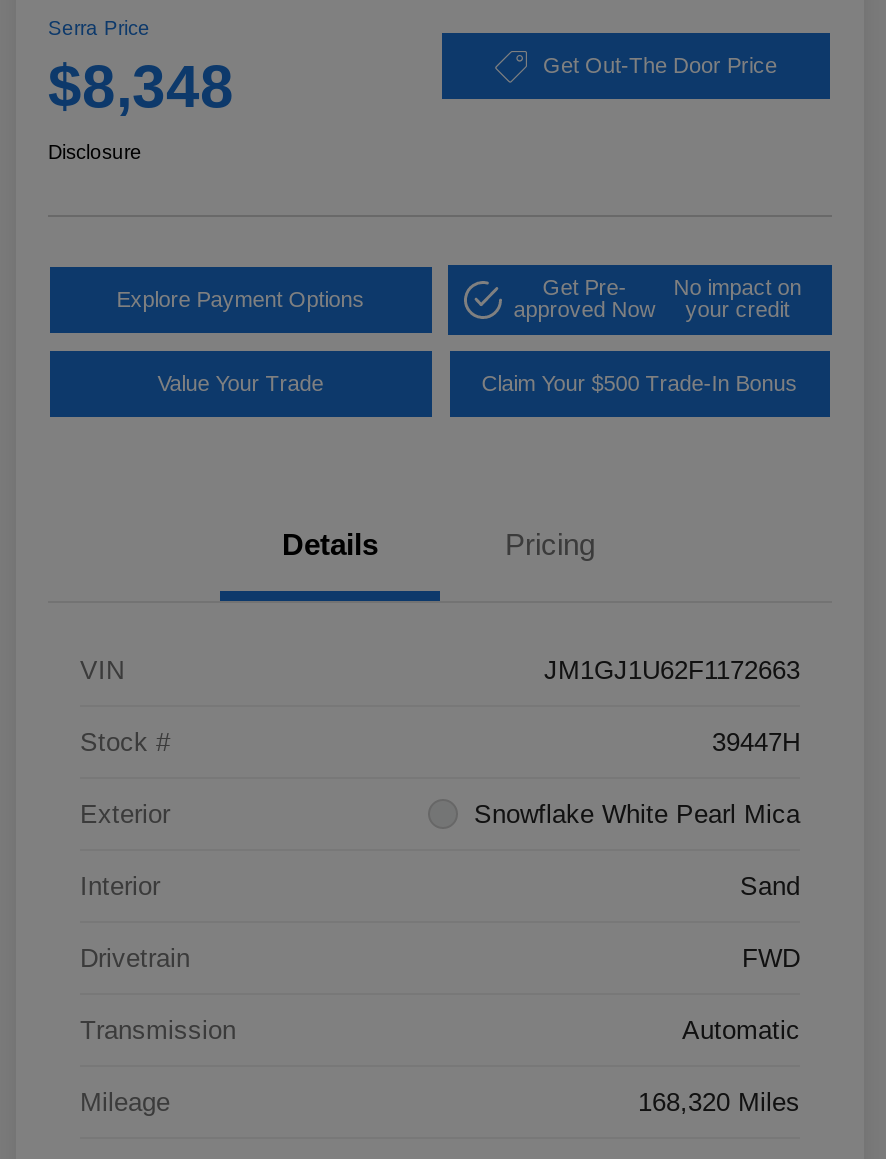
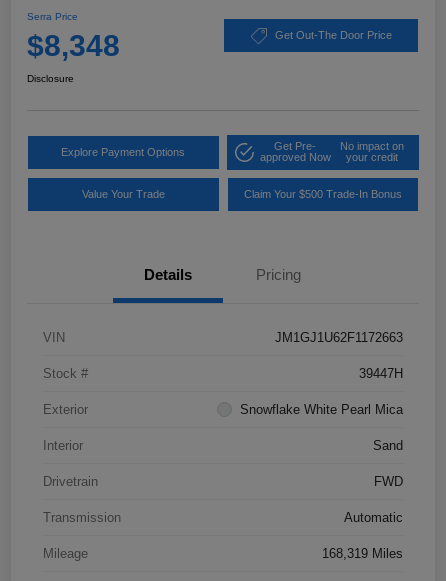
[638,1087,800,1117] 168,320 Miles -> [322,546,403,561] 168,319 Miles

